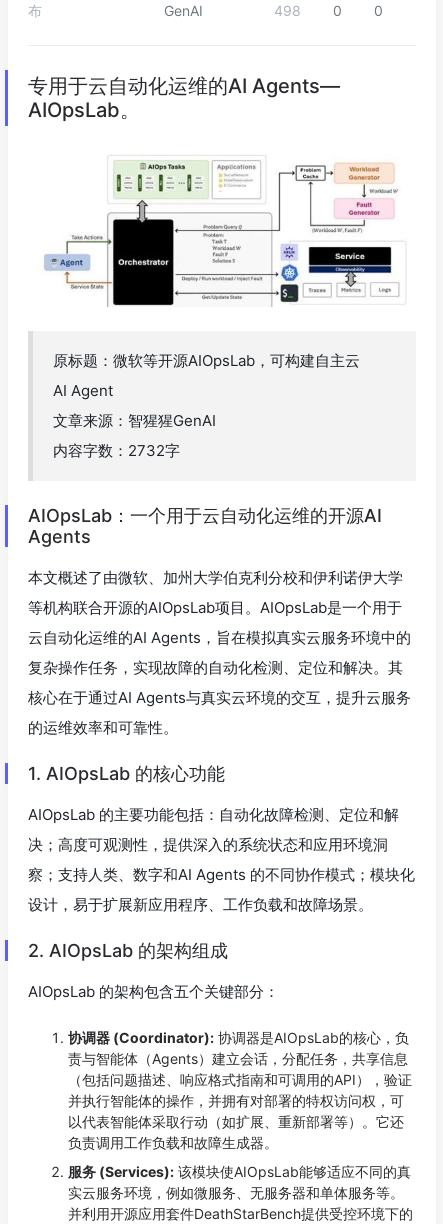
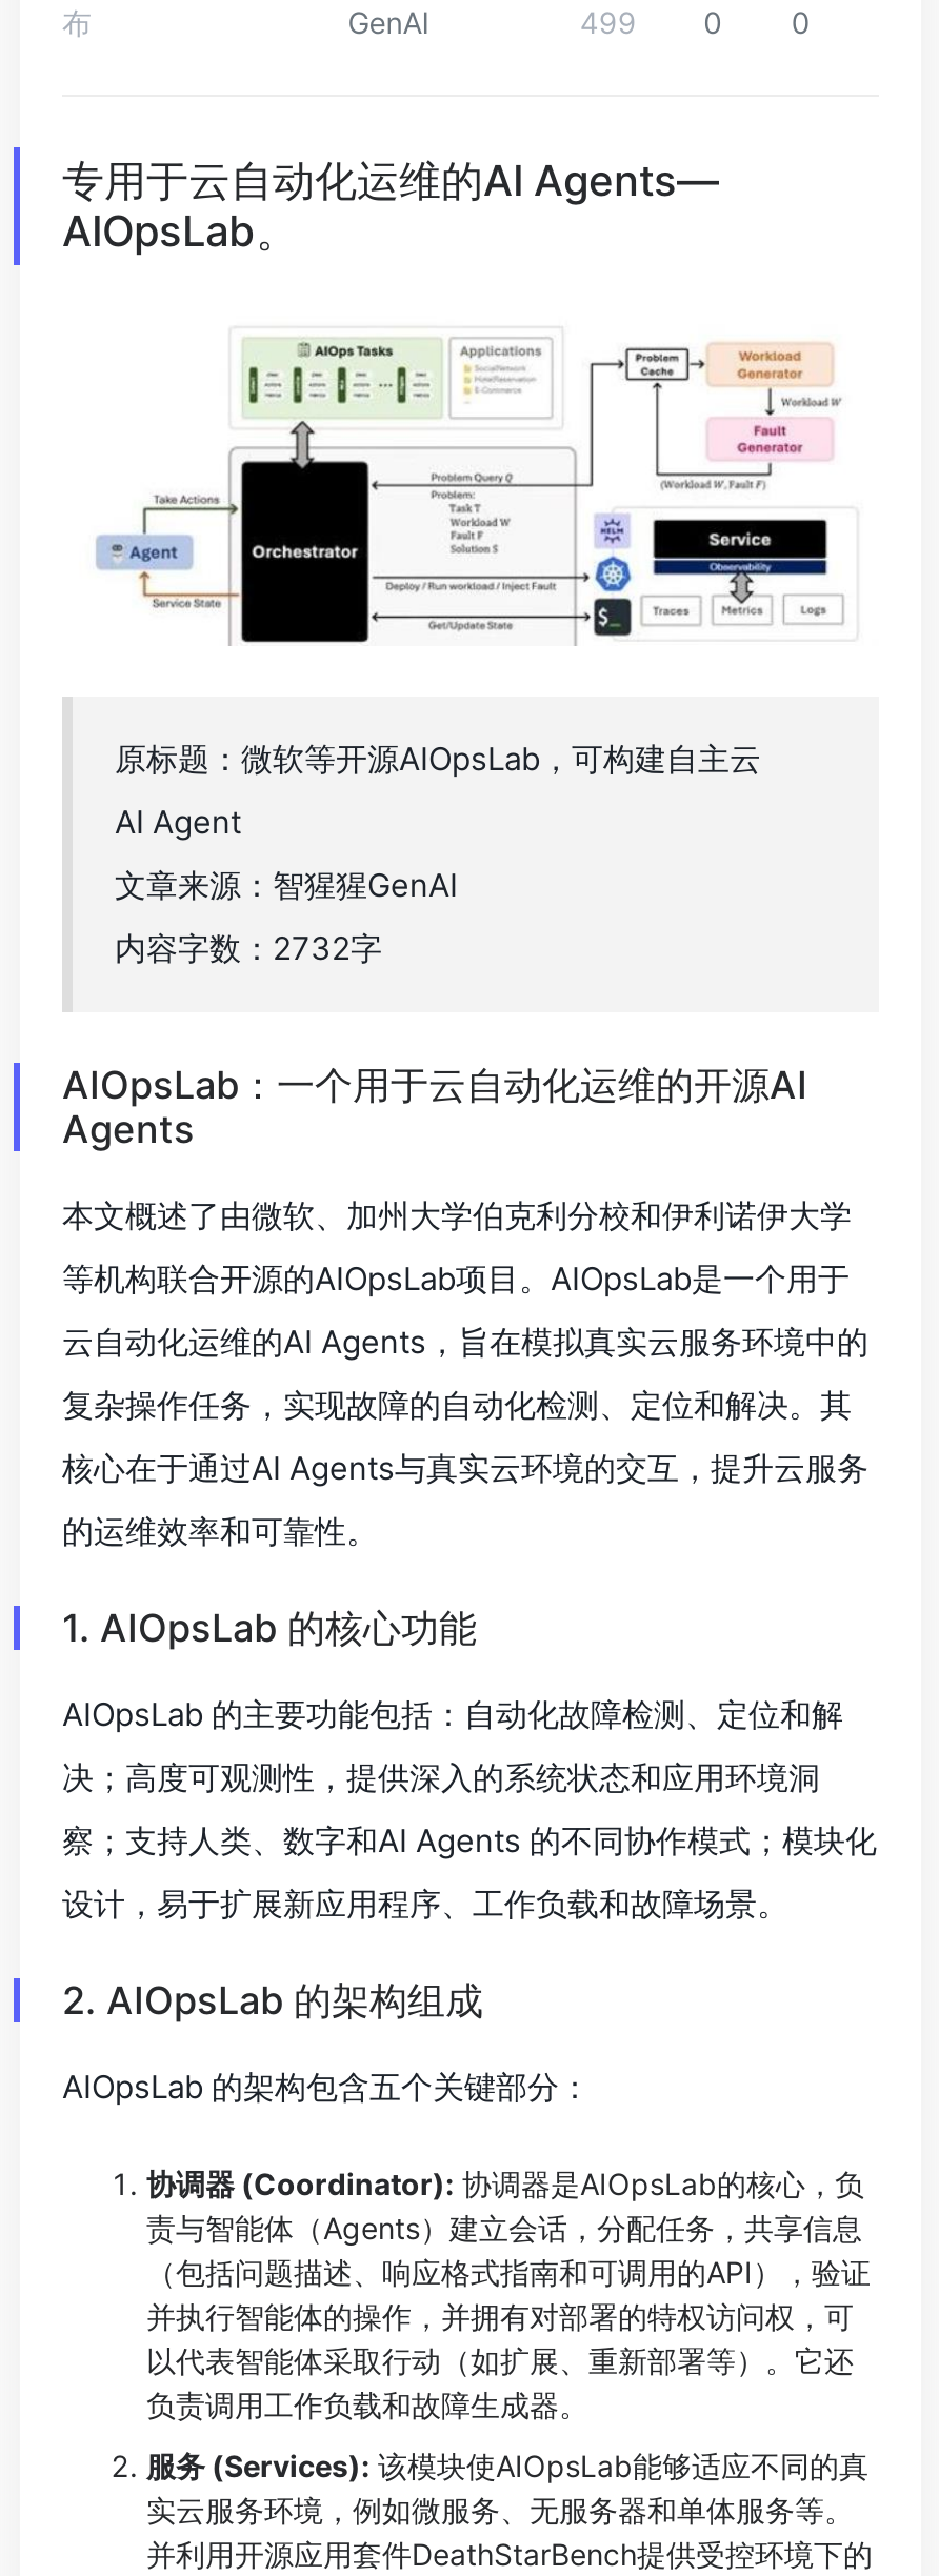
[274,2,383,19] 498 0 0 -> [580,4,810,40] 499 0 0

